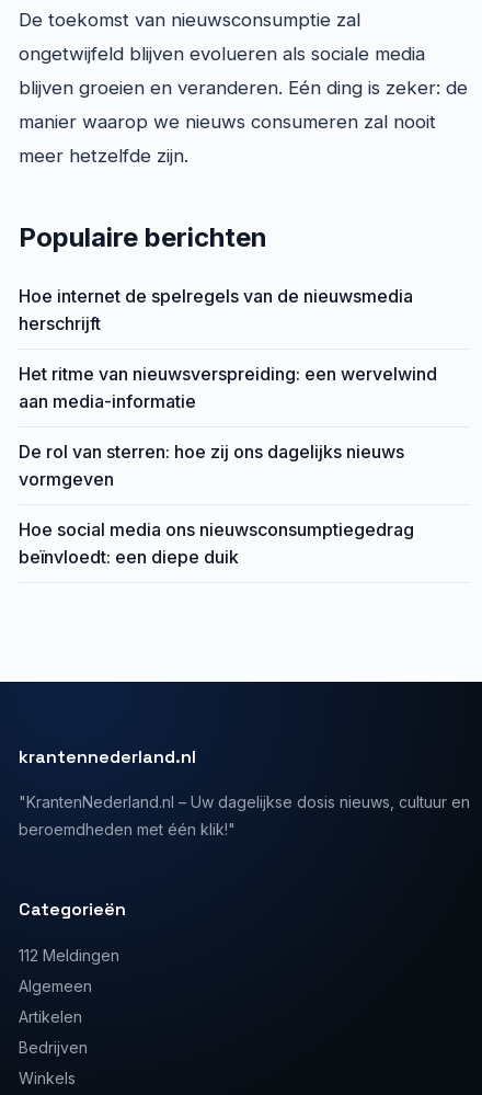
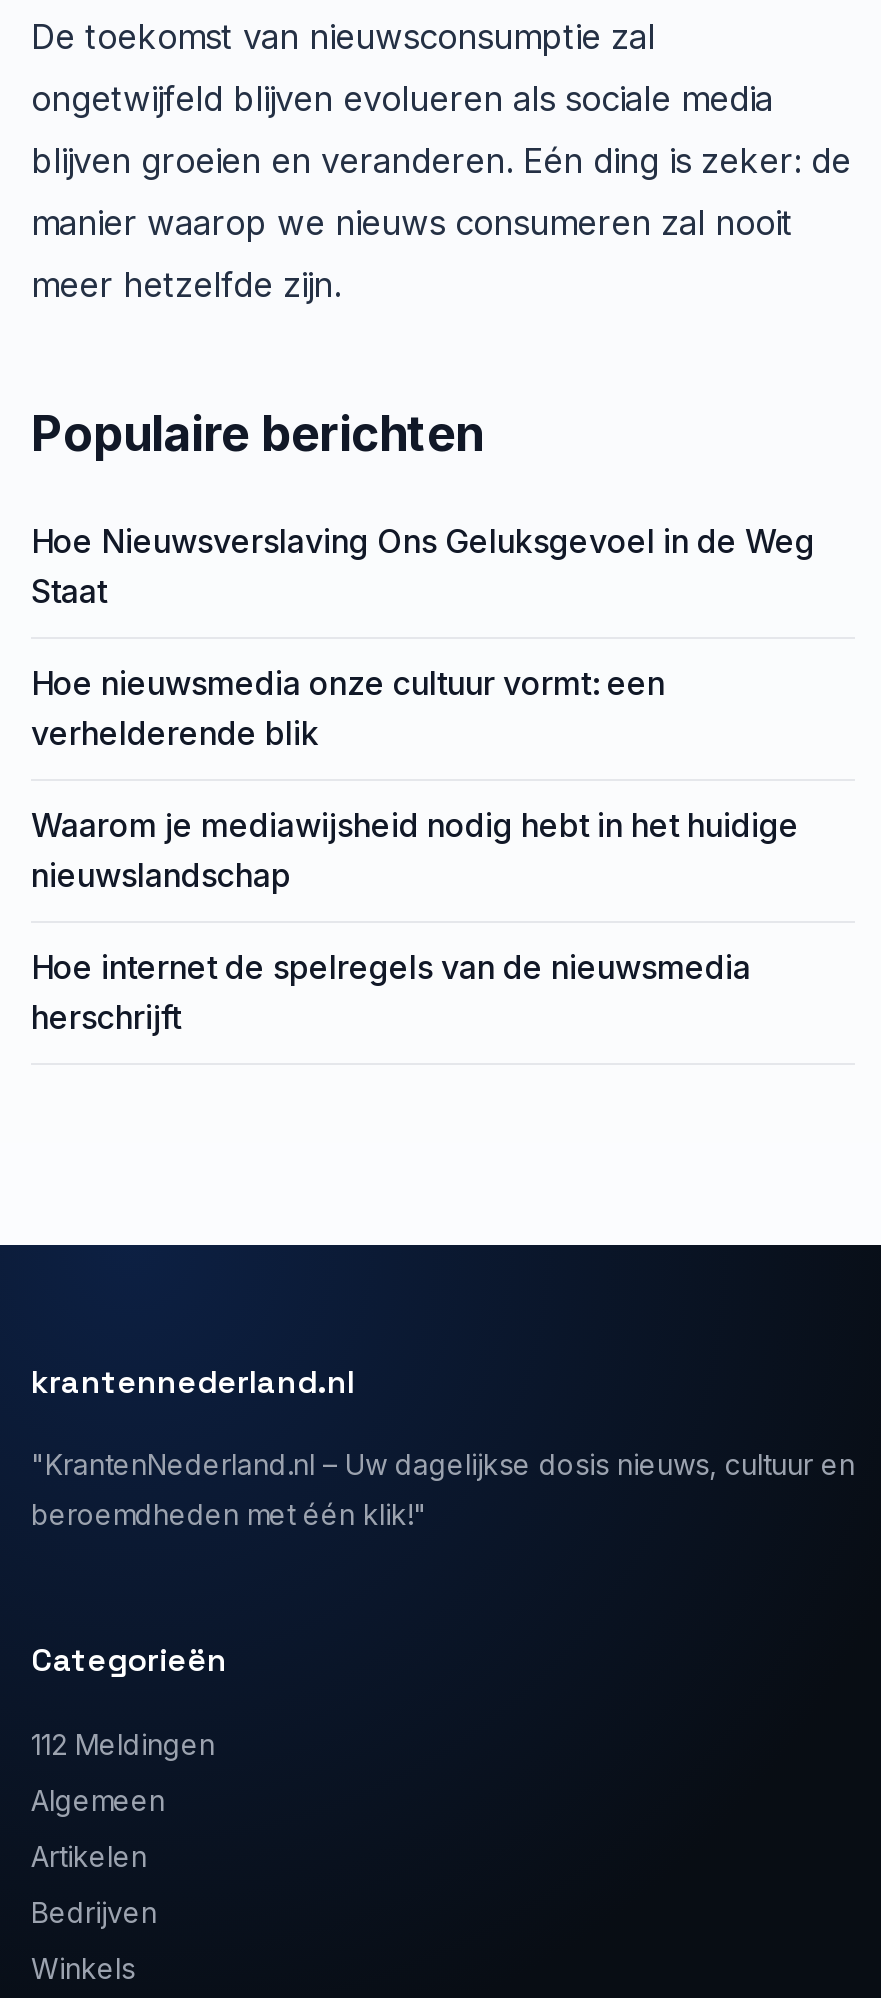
none -> [31,522,815,896] Hoe Nieuwsverslaving Ons Geluksgevoel in de Weg | Staat | Hoe nieuwsmedia onze cultuur vormt: een | verhelderende blik | Waarom je mediawijsheid nodig hebt in het huidige | nieuwslandschap
moved [19,285,413,335] -> [31,948,751,1038]: Hoe internet de spelregels van de nieuwsmedia | herschrijft
[19,363,437,568] Het ritme van nieuwsverspreiding: een wervelwind | aan media-informatie | De rol van sterren: hoe zij ons dagelijks nieuws | vormgeven | Hoe social media ons nieuwsconsumptiegedrag | beïnvloedt: een diepe duik -> none

